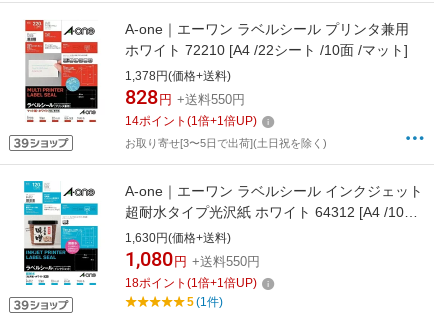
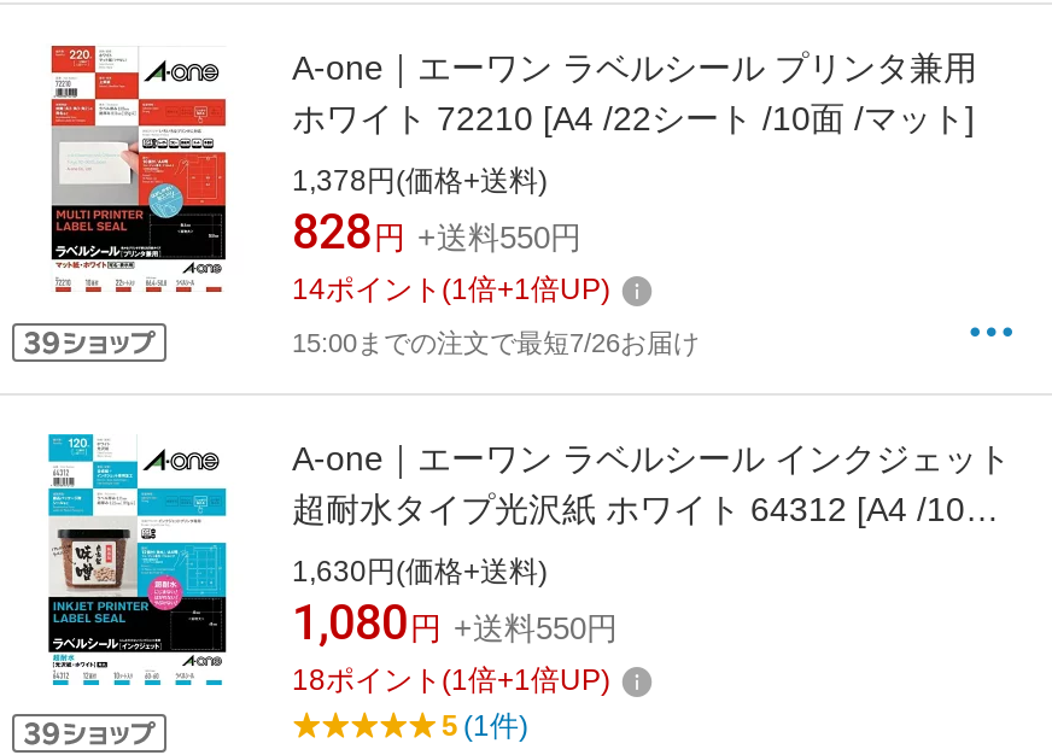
[125,137,327,149] お取り寄せ[3〜5日で出荷](土日祝を除く) -> [292,328,700,357] 15:00までの注文で最短7/26お届け

